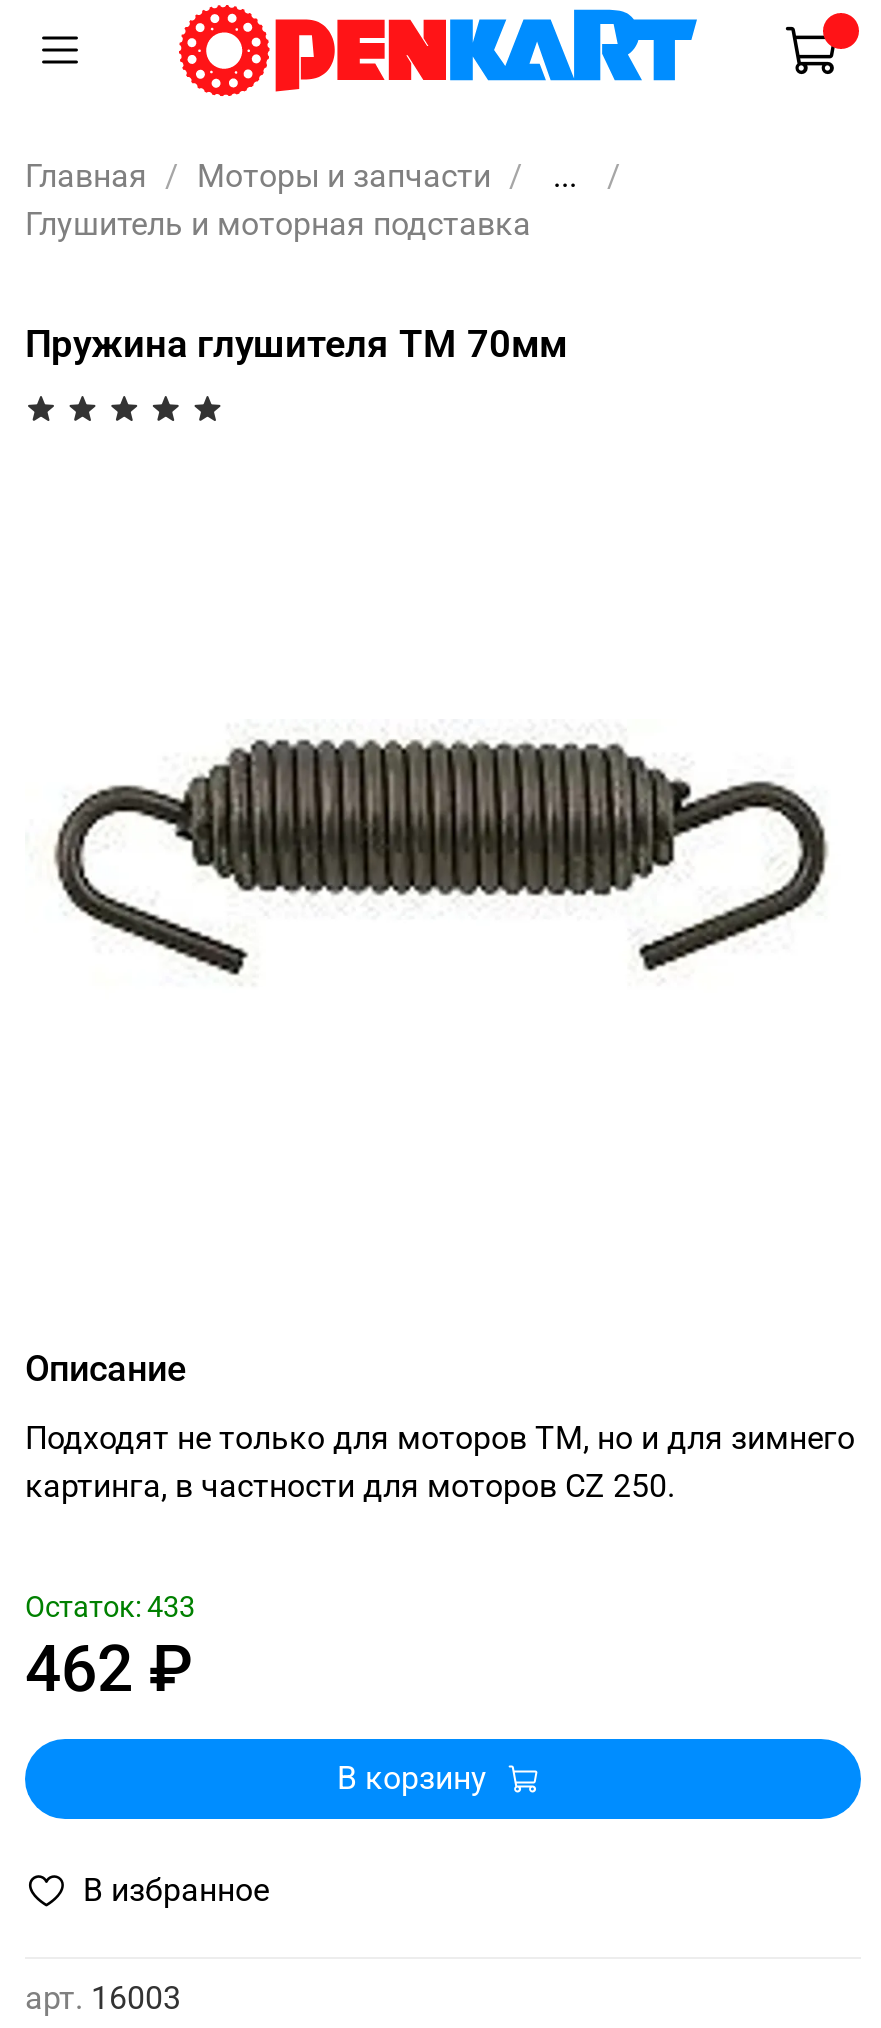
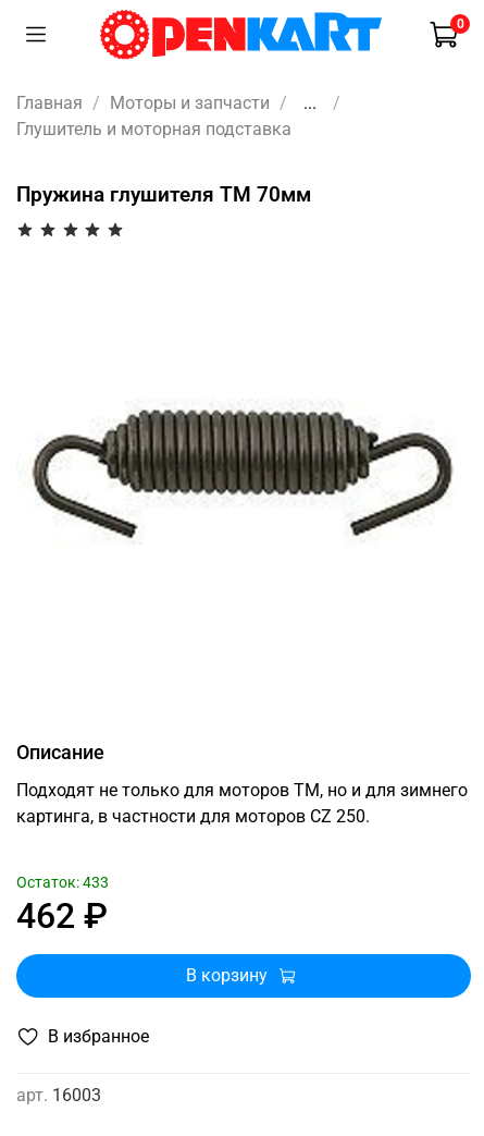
none -> [456,16,464,32] 0

